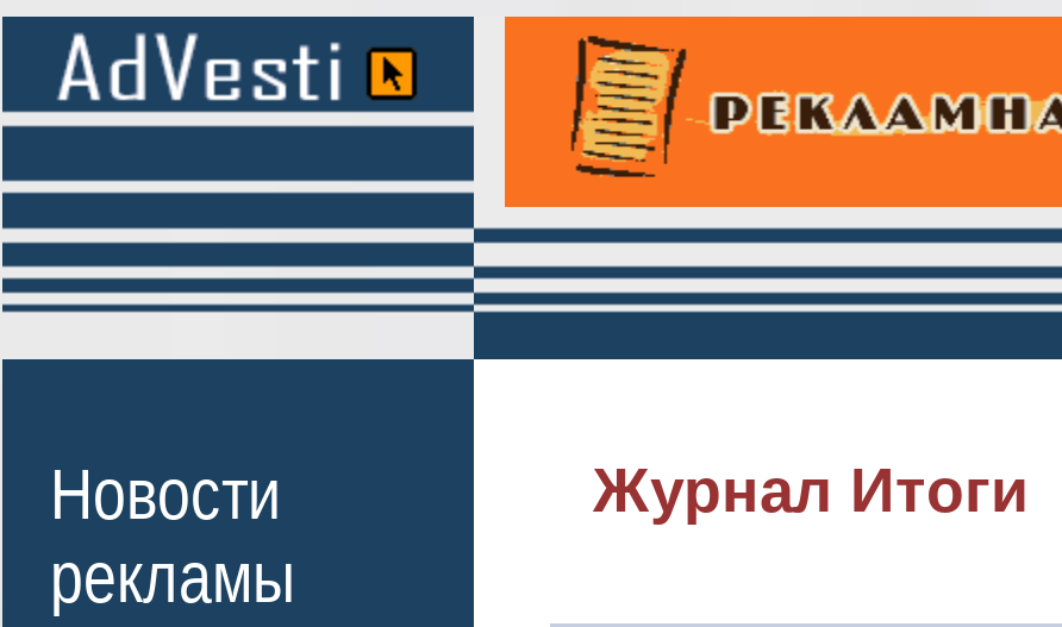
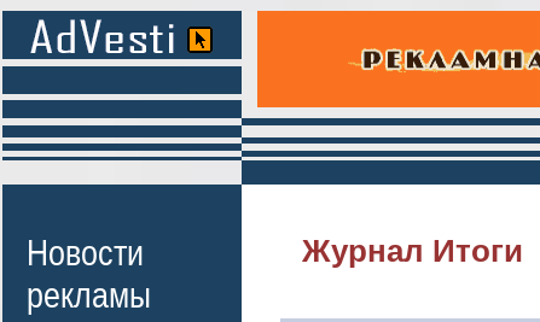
[569,33,688,178] [image] -> none

